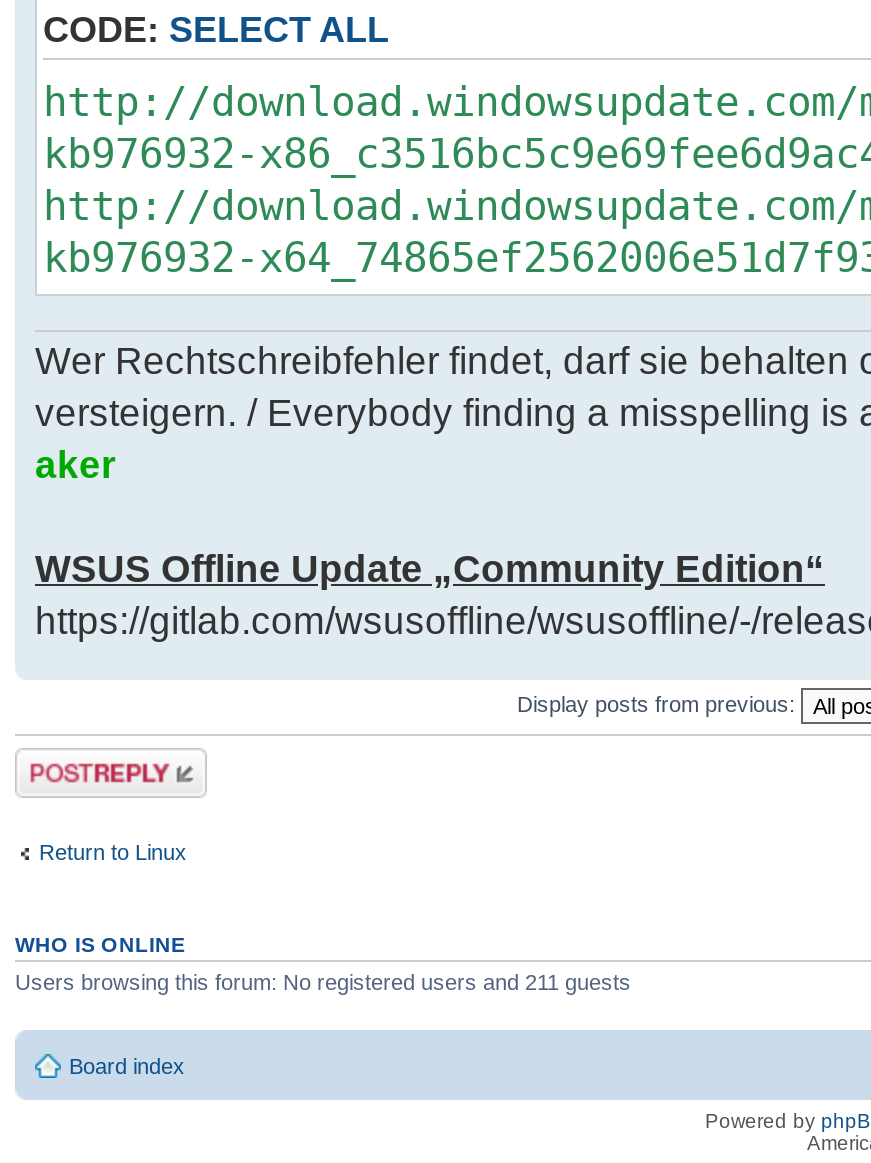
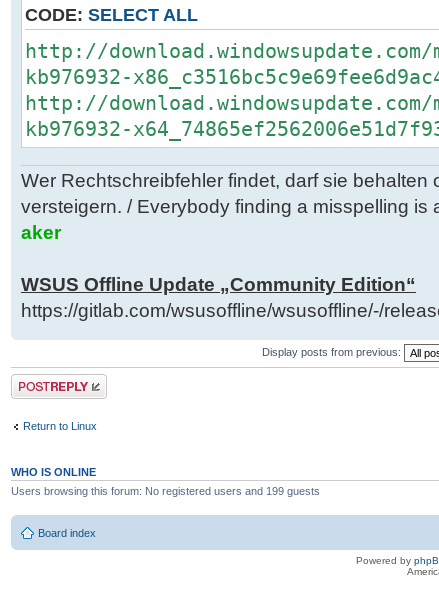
[15,971,631,995] Users browsing this forum: No registered users and 211 guests -> [11,485,320,497] Users browsing this forum: No registered users and 199 guests

